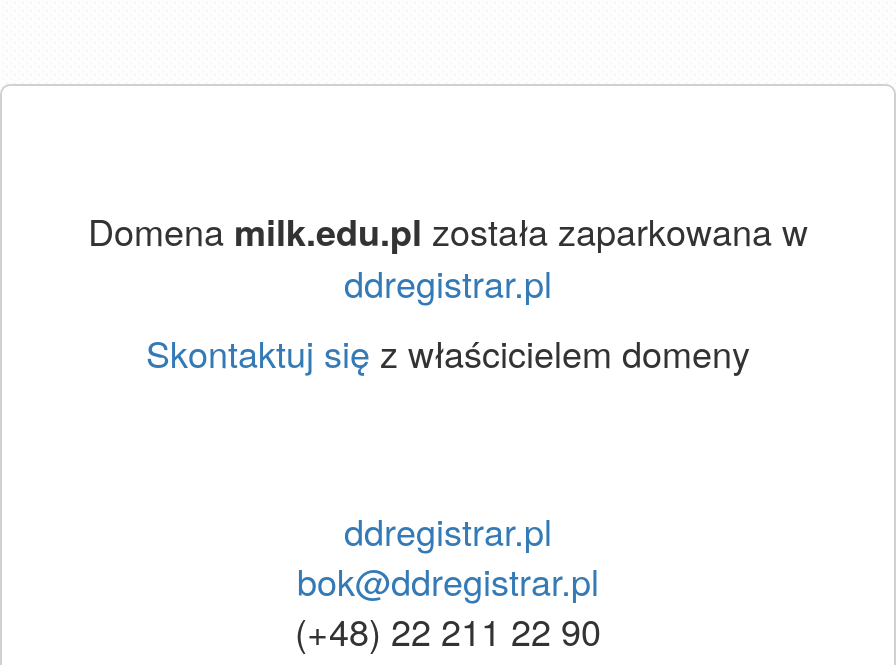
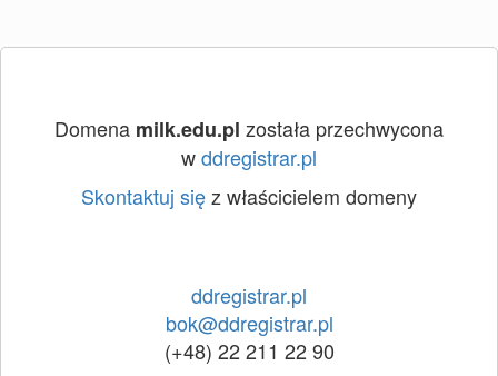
[88,204,808,308] Domena milk.edu.pl została zaparkowana w | ddregistrar.pl -> [54,113,444,171] Domena milk.edu.pl została przechwycona | w ddregistrar.pl

